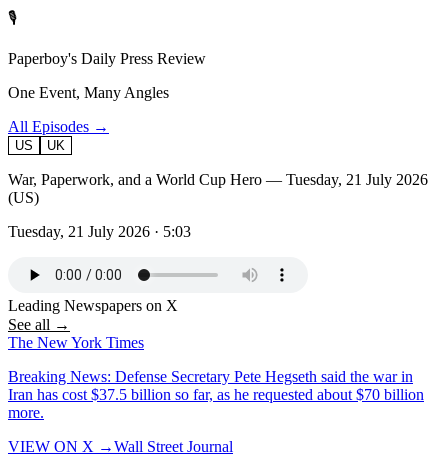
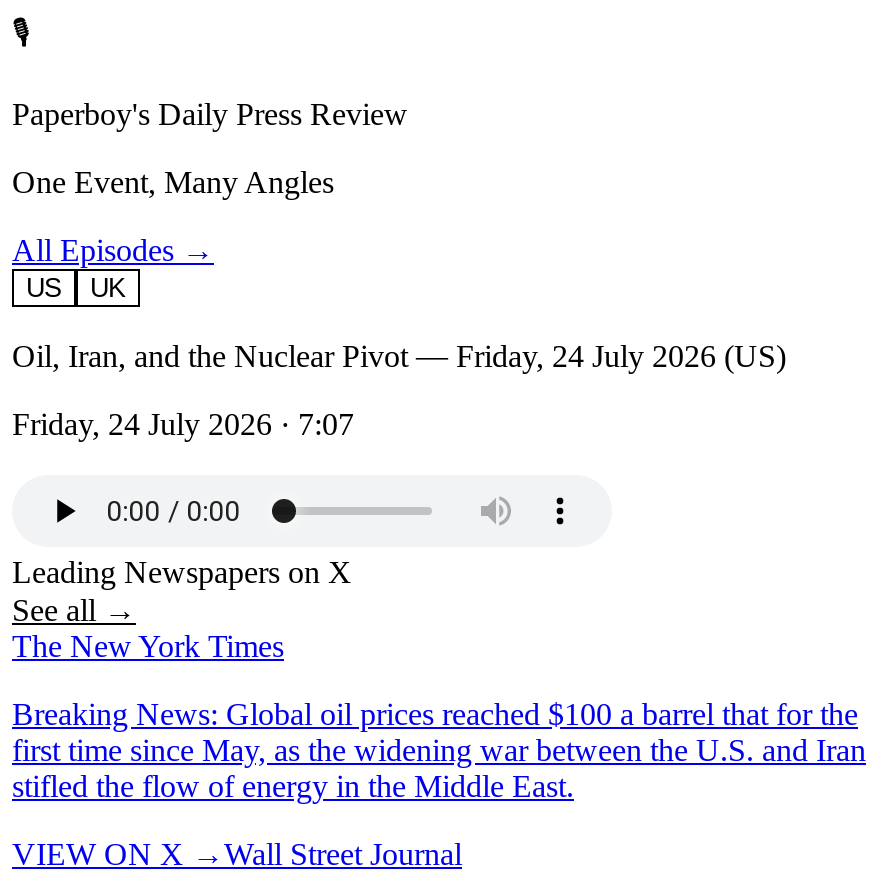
[8,171,428,206] War, Paperwork, and a World Cup Hero — Tuesday, 21 July 2026 | (US) -> [12,338,786,372] Oil, Iran, and the Nuclear Pivot — Friday, 24 July 2026 (US)
[8,223,191,240] Tuesday, 21 July 2026 · 5:03 -> [12,406,354,440] Friday, 24 July 2026 · 7:07
[8,368,424,421] Breaking News: Defense Secretary Pete Hegseth said the war in | Iran has cost $37.5 billion so far, as he requested about $70 billion | more. -> [12,696,866,802] Breaking News: Global oil prices reached $100 a barrel that for the | first time since May, as the widening war between the U.S. and Iran | stifled the flow of energy in the Middle East.

